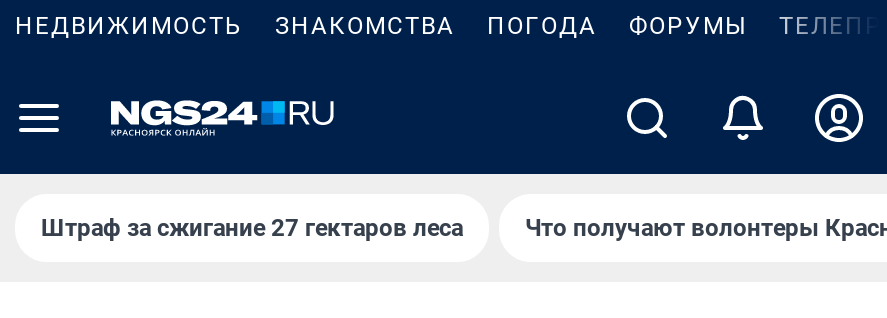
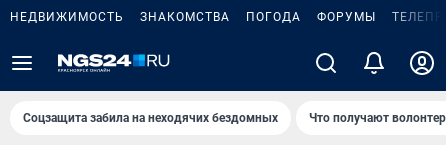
[41,214,463,242] Штраф за сжигание 27 гектаров леса -> [23,111,278,125] Соцзащита забила на неходячих бездомных

